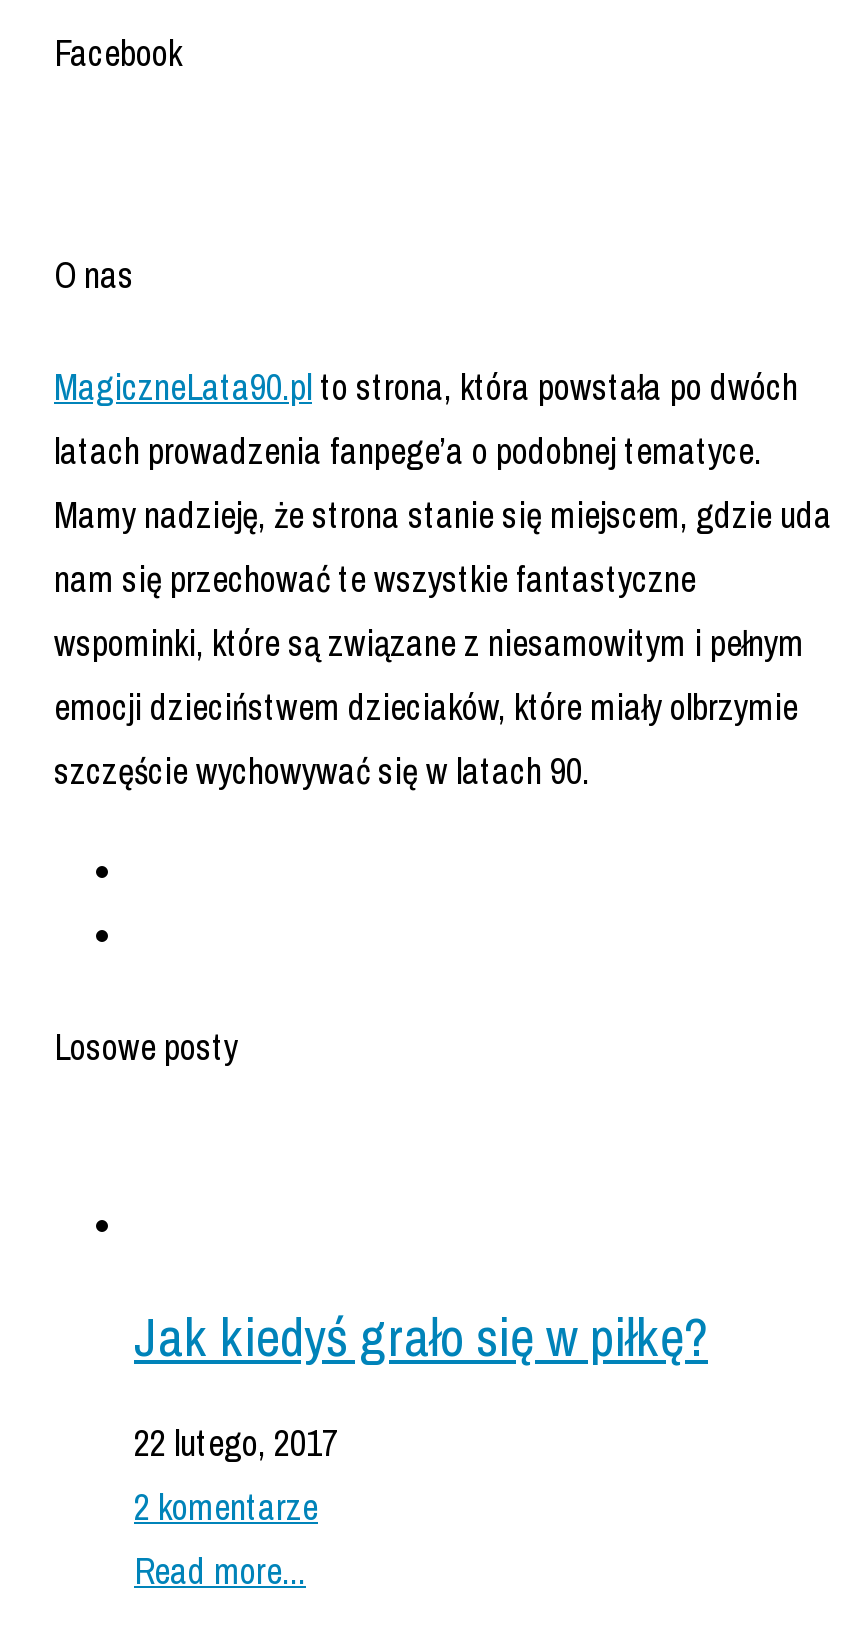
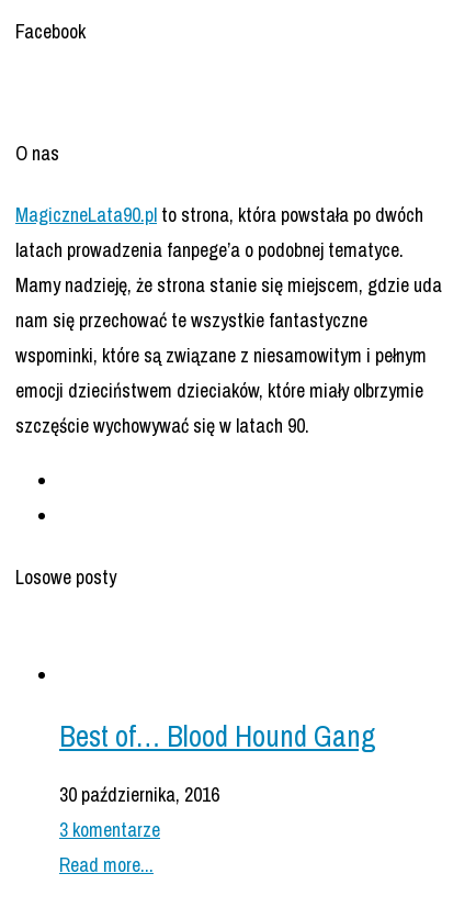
[134,1299,708,1371] Jak kiedyś grało się w piłkę? -> [59,715,376,755] Best of… Blood Hound Gang
[134,1418,338,1532] 22 lutego, 2017 | 2 komentarze -> [59,781,219,843] 30 października, 2016 | 3 komentarze

